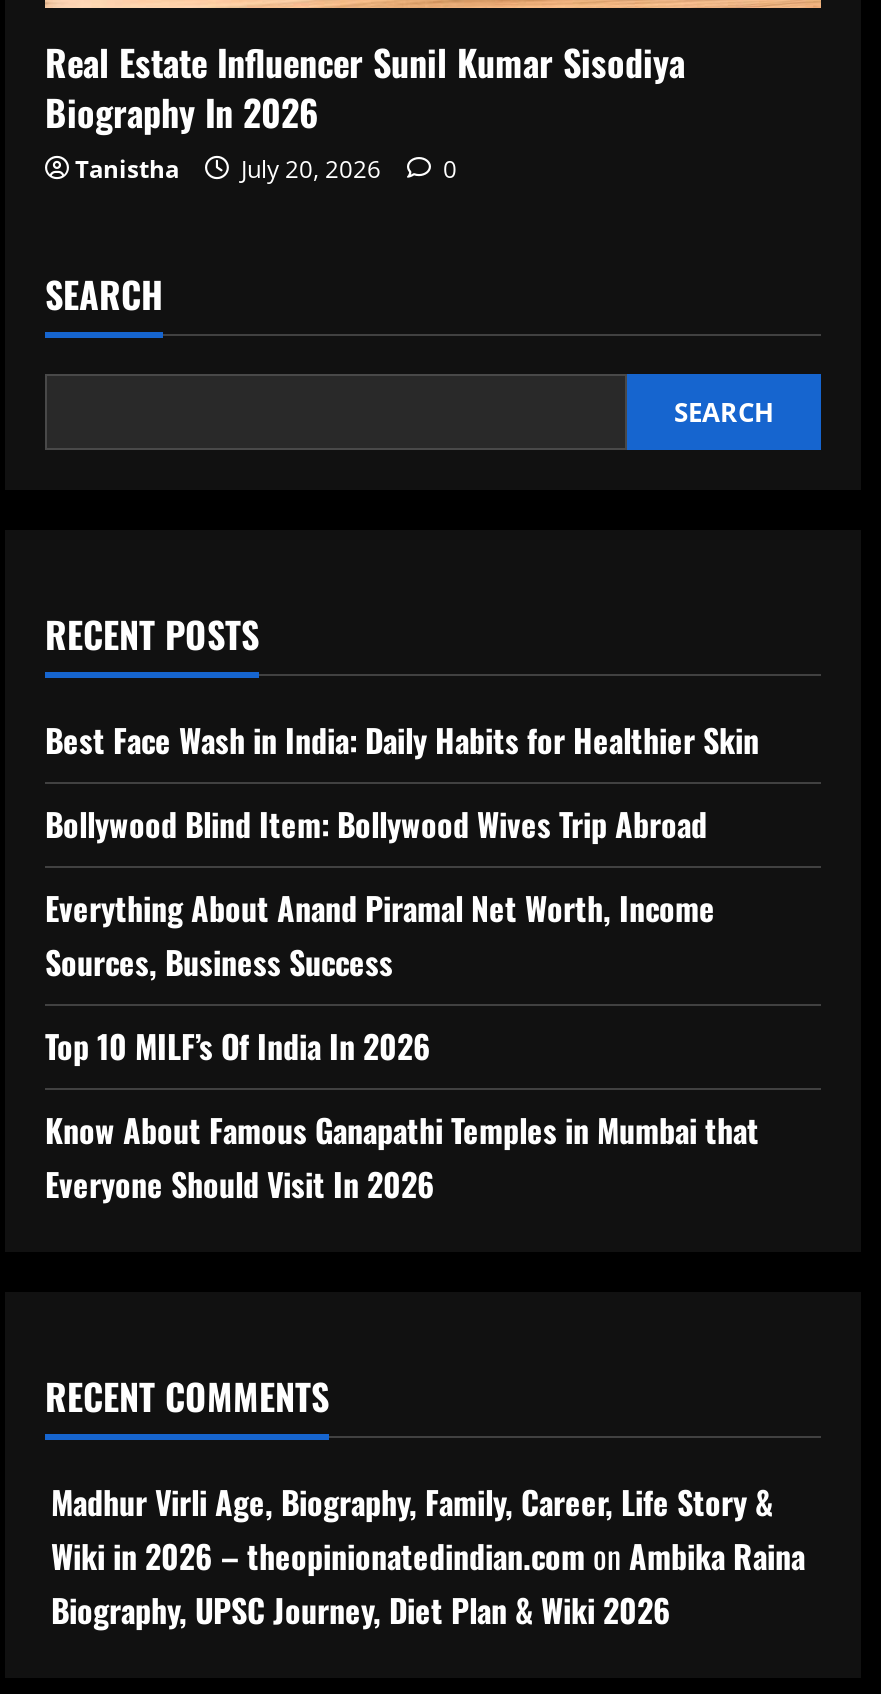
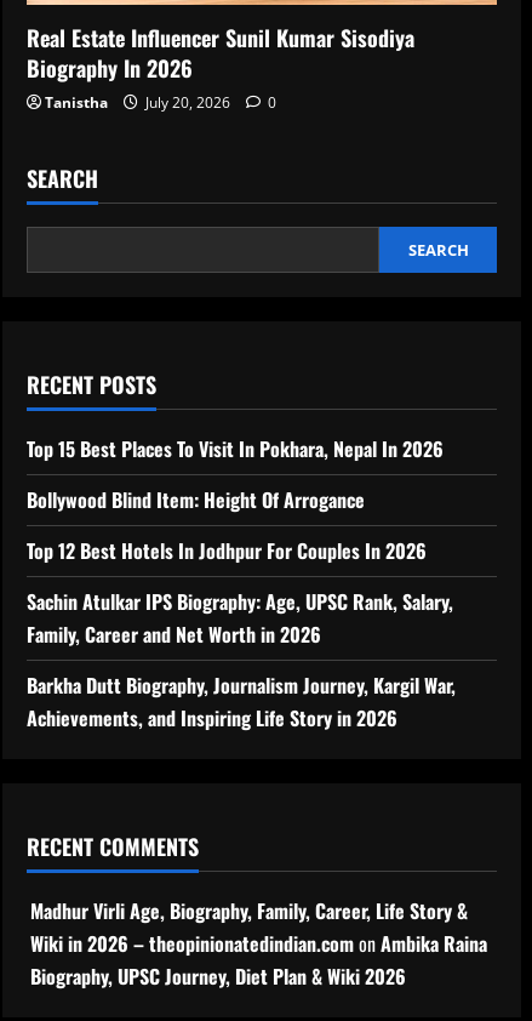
[45,716,759,764] Best Face Wash in India: Daily Habits for Healthier Skin -> [27,434,444,463] Top 15 Best Places To Visit In Pokhara, Nepal In 2026
[45,800,707,848] Bollywood Blind Item: Bollywood Wives Trip Abroad -> [27,485,365,514] Bollywood Blind Item: Height Of Arrogance
[45,884,715,986] Everything About Anand Piramal Net Worth, Income | Sources, Business Success -> [27,536,427,565] Top 12 Best Hotels In Jodhpur For Couples In 2026
[45,1022,431,1070] Top 10 MILF’s Of India In 2026 -> [27,587,453,648] Sachin Atulkar IPS Biography: Age, UPSC Rank, Salary, | Family, Career and Net Worth in 2026
[45,1106,759,1208] Know About Famous Ganapathi Temples in Mumbai that | Everyone Should Visit In 2026 -> [27,670,456,732] Barkha Dutt Biography, Journalism Journey, Kargil War, | Achievements, and Inspiring Life Story in 2026

